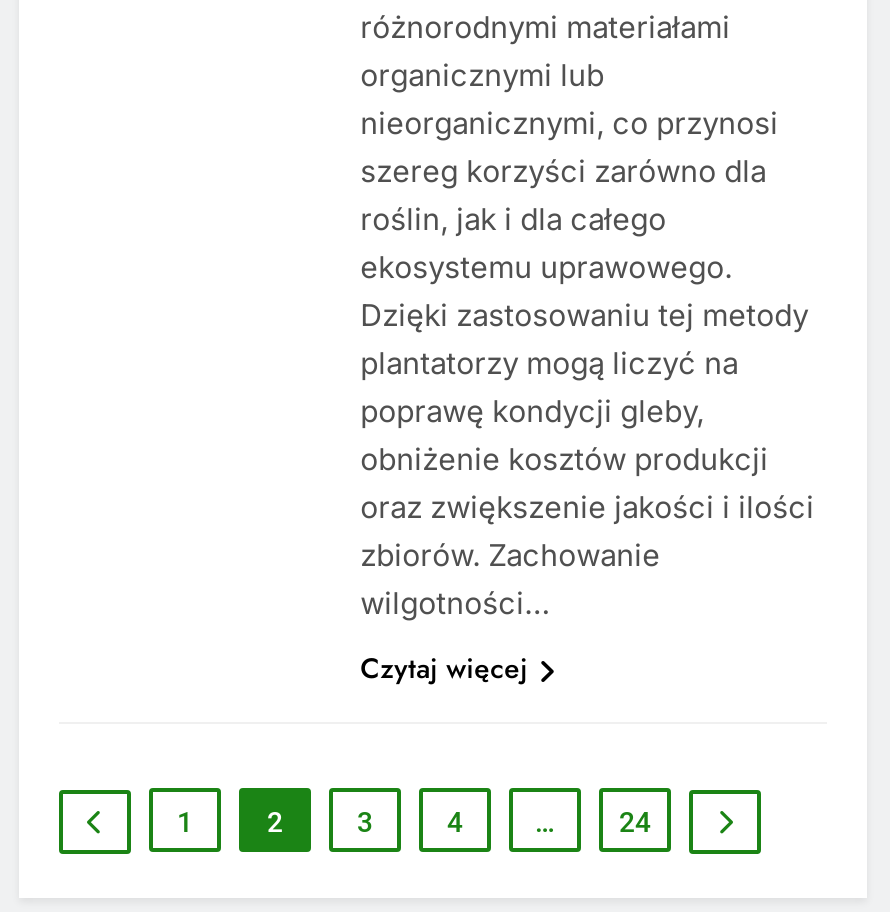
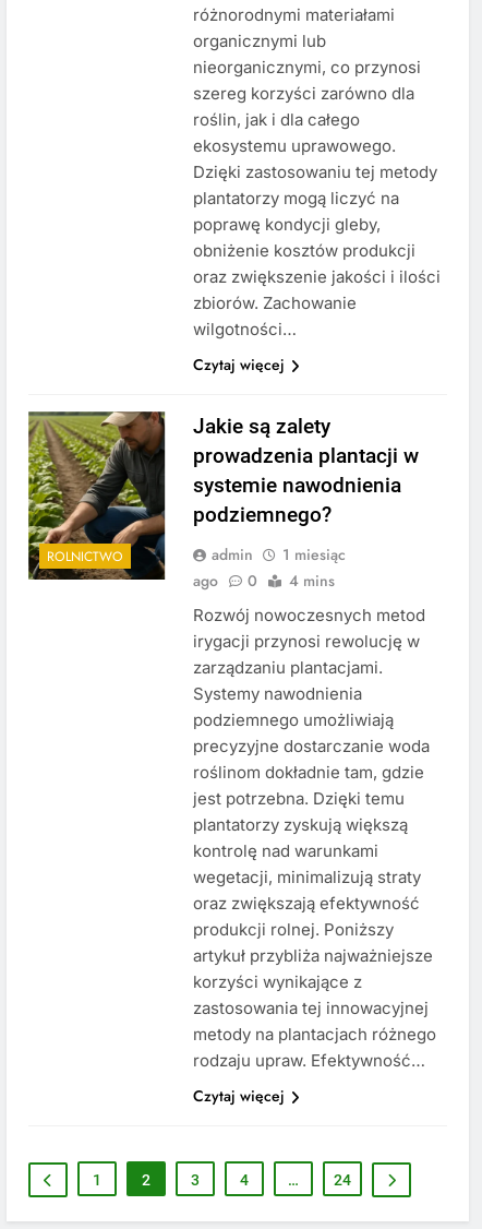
none -> [27,410,166,581] [image] | ROLNICTWO
none -> [193,414,436,1107] Jakie są zalety | prowadzenia plantacji w | systemie nawodnienia | podziemnego? | admin | 1 miesiąc | ago | 0 | 4 mins | Rozwój nowoczesnych metod | irygacji przynosi rewolucję w | zarządzaniu plantacjami. | Systemy nawodnienia | podziemnego umożliwiają | precyzyjne dostarczanie woda | roślinom dokładnie tam, gdzie | jest potrzebna. Dzięki temu | plantatorzy zyskują większą | kontrolę nad warunkami | wegetacji, minimalizują straty | oraz zwiększają efektywność | produkcji rolnej. Poniższy | artykuł przybliża najważniejsze | korzyści wynikające z | zastosowania tej innowacyjnej | metody na plantacjach różnego | rodzaju upraw. Efektywność… | Czytaj więcej

